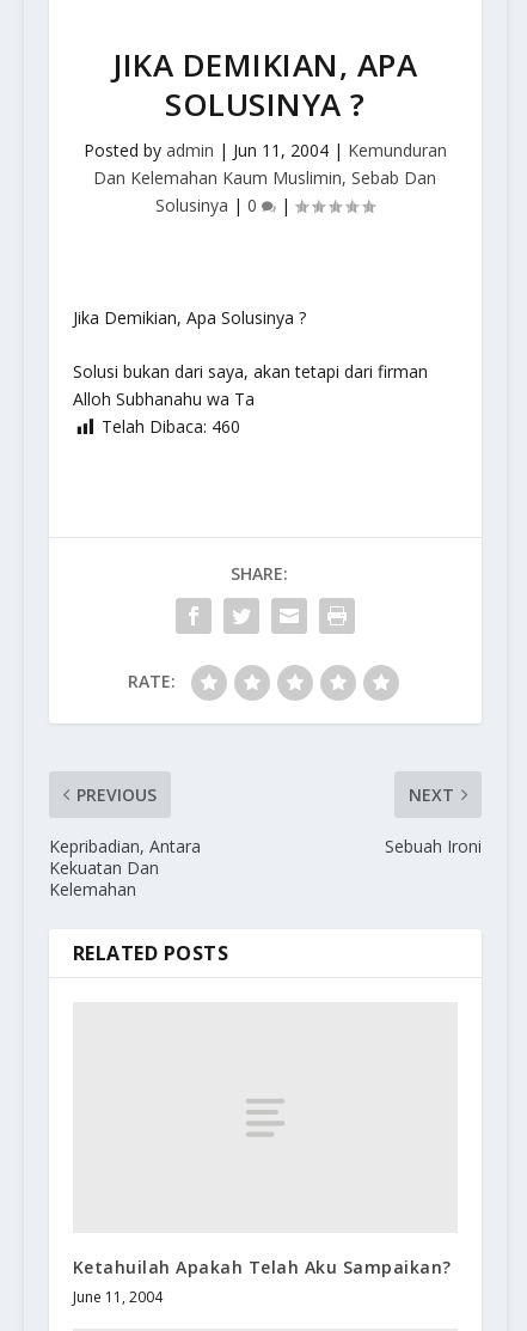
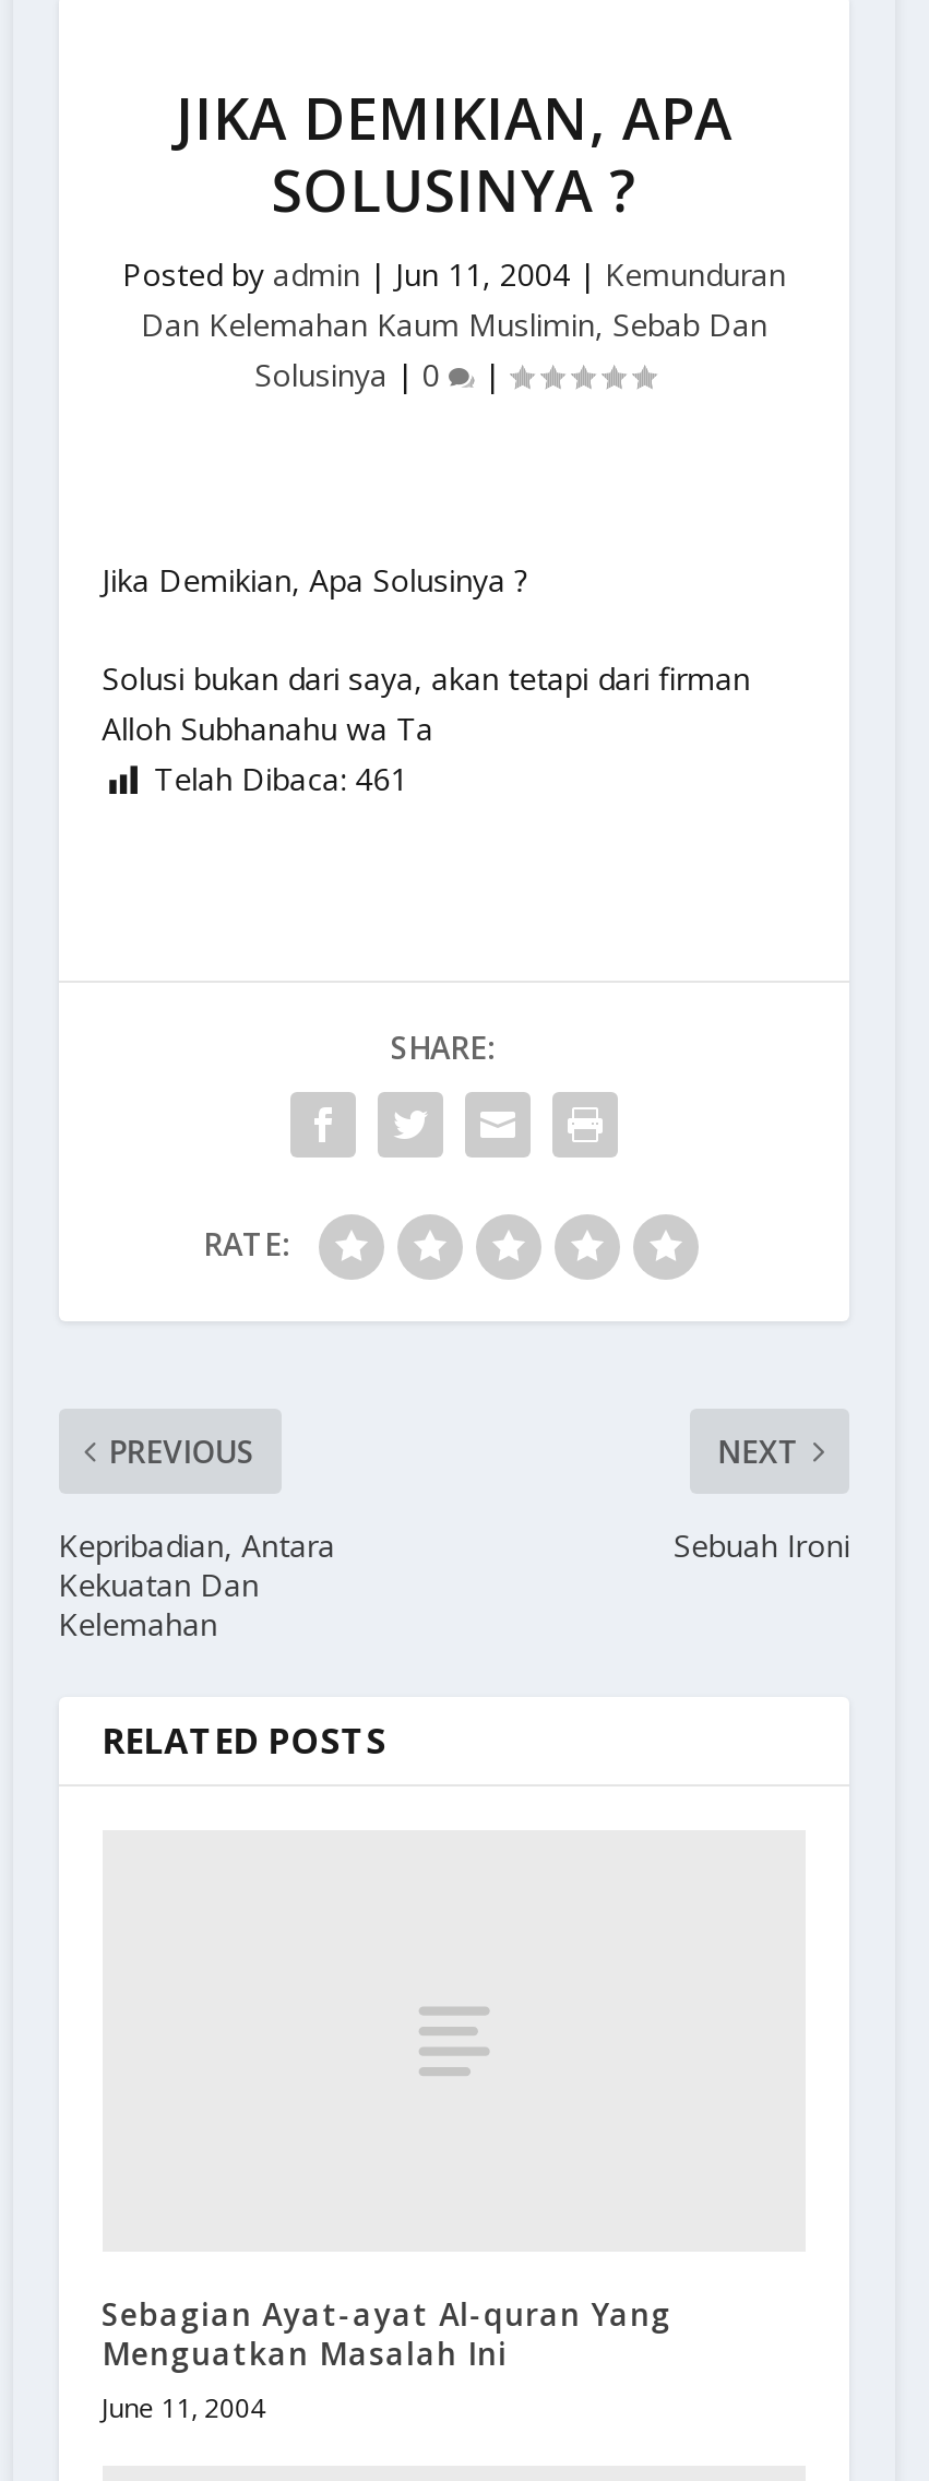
[101,415,240,438] Telah Dibaca: 460 -> [154,759,407,800] Telah Dibaca: 461
[72,1256,451,1279] Ketahuilah Apakah Telah Aku Sampaikan? -> [102,2294,672,2374] Sebagian Ayat-ayat Al-quran Yang | Menguatkan Masalah Ini

